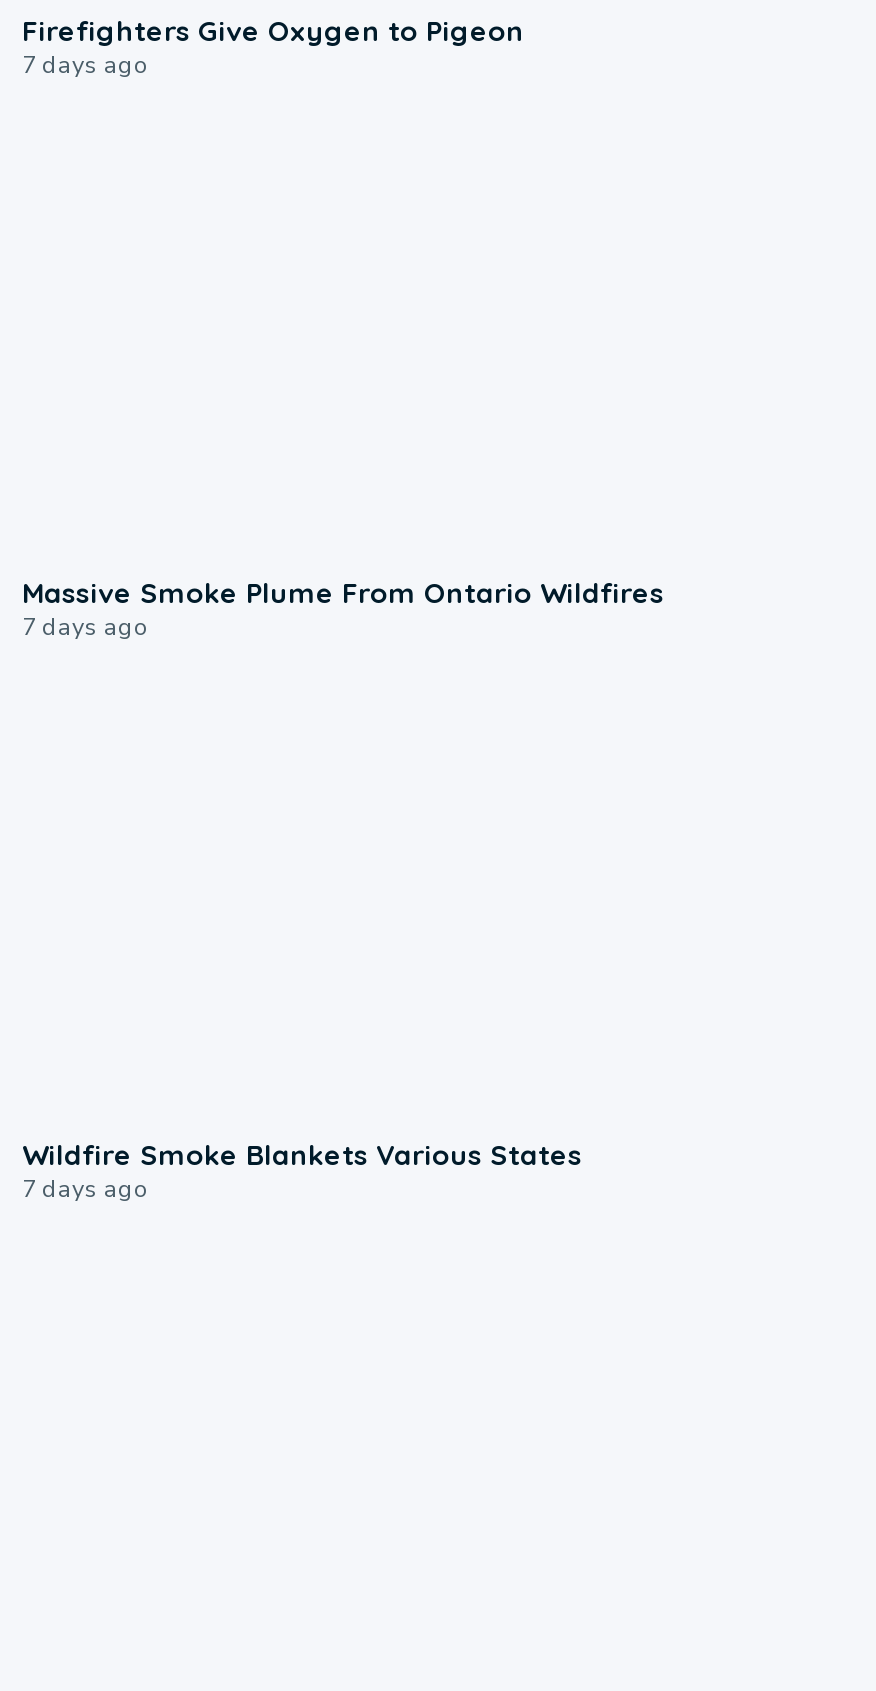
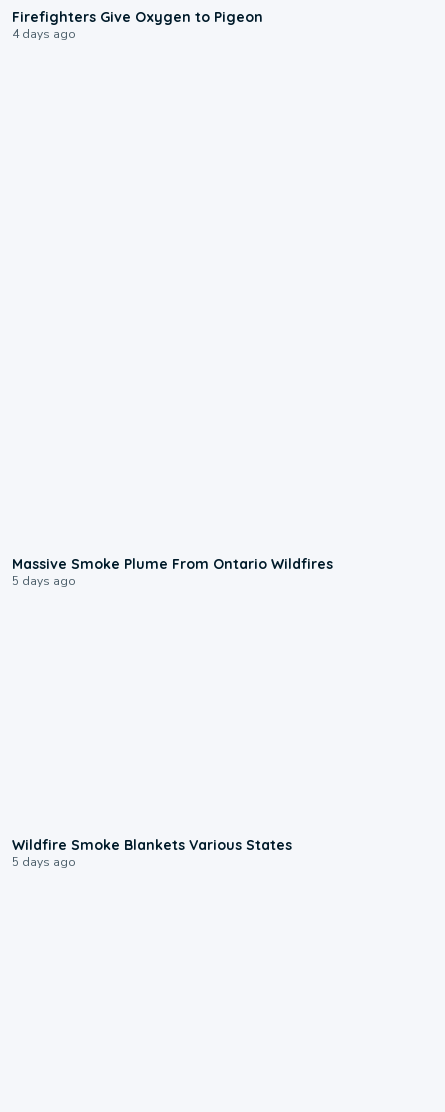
[22,49,150,81] 7 days ago -> [12,26,76,42] 4 days ago
[22,611,150,643] 7 days ago -> [12,573,76,589] 5 days ago
[22,1173,150,1205] 7 days ago -> [12,854,76,870] 5 days ago

